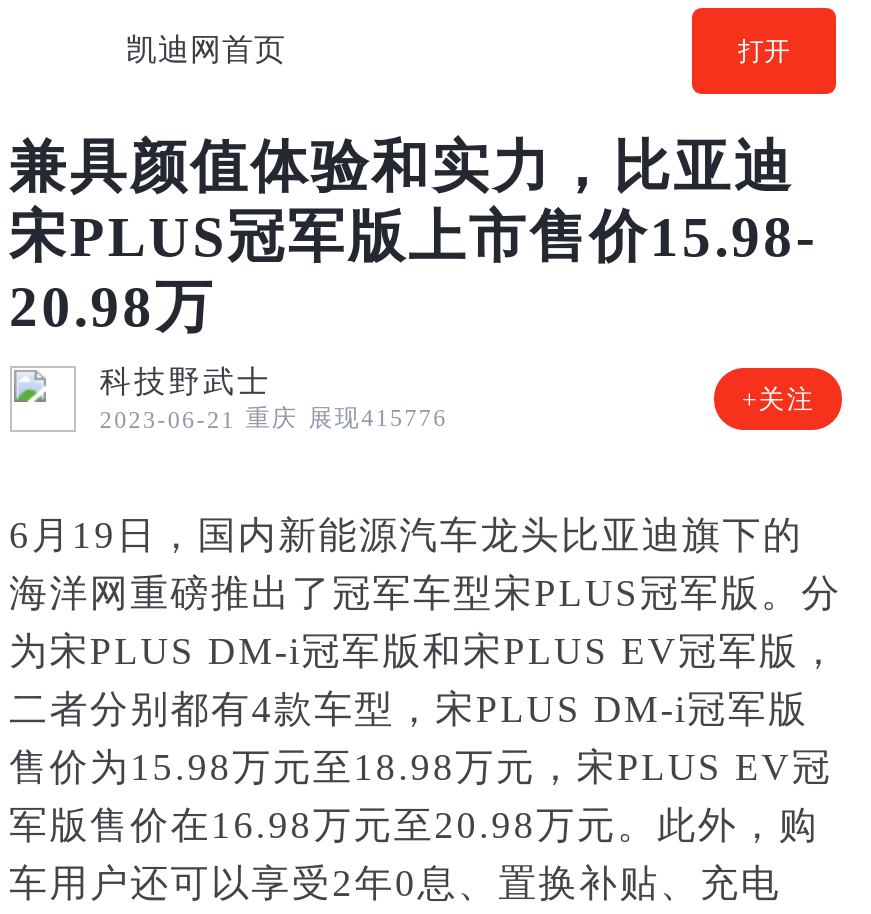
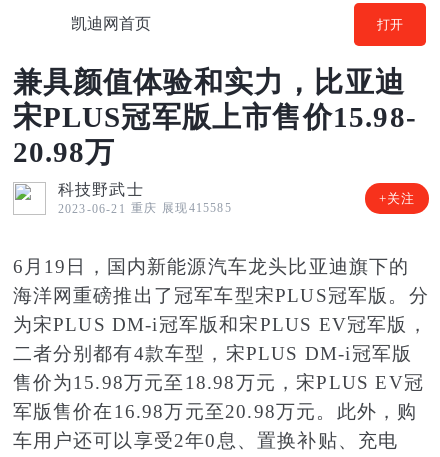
[100,404,448,433] 2023-06-21 重庆 展现415776 -> [58,201,232,216] 2023-06-21 重庆 展现415585

